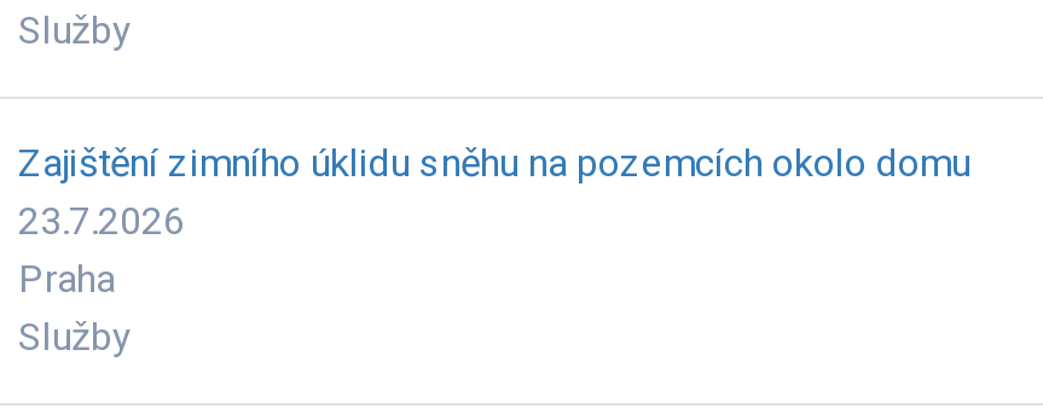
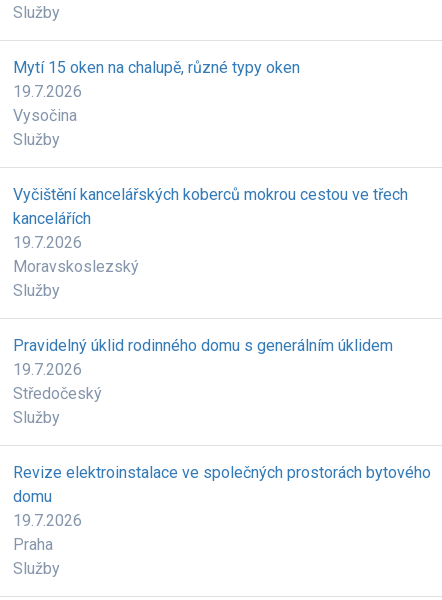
[18,140,970,244] Zajištění zimního úklidu sněhu na pozemcích okolo domu | 23.7.2026 -> [13,58,431,530] Mytí 15 oken na chalupě, různé typy oken | 19.7.2026 | Vysočina | Služby | Vyčištění kancelářských koberců mokrou cestou ve třech | kancelářích | 19.7.2026 | Moravskoslezský | Služby | Pravidelný úklid rodinného domu s generálním úklidem | 19.7.2026 | Středočeský | Služby | Revize elektroinstalace ve společných prostorách bytového | domu | 19.7.2026

